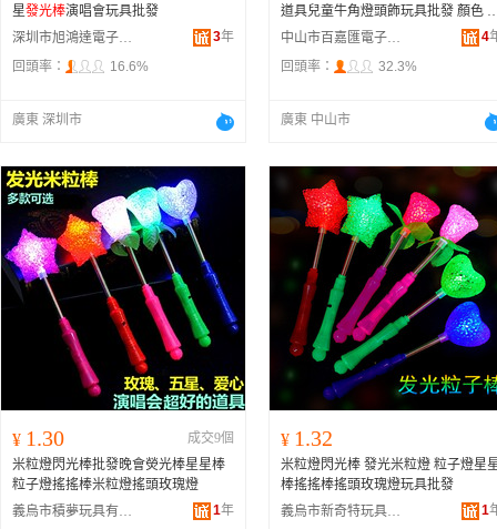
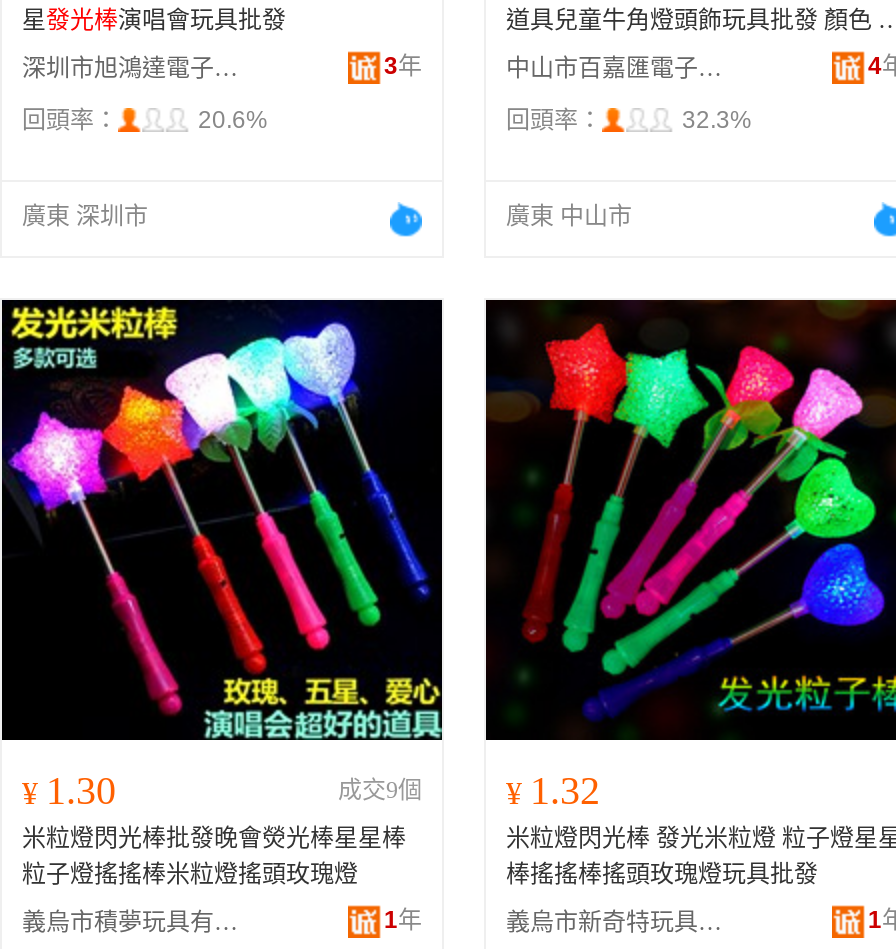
[110,59,149,74] 16.6% -> [198,106,268,134] 20.6%

